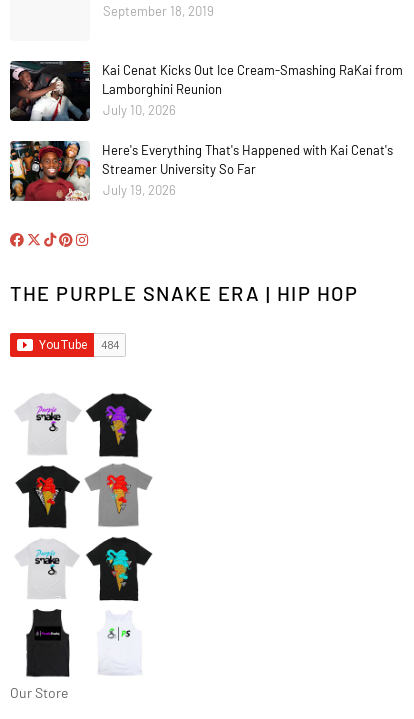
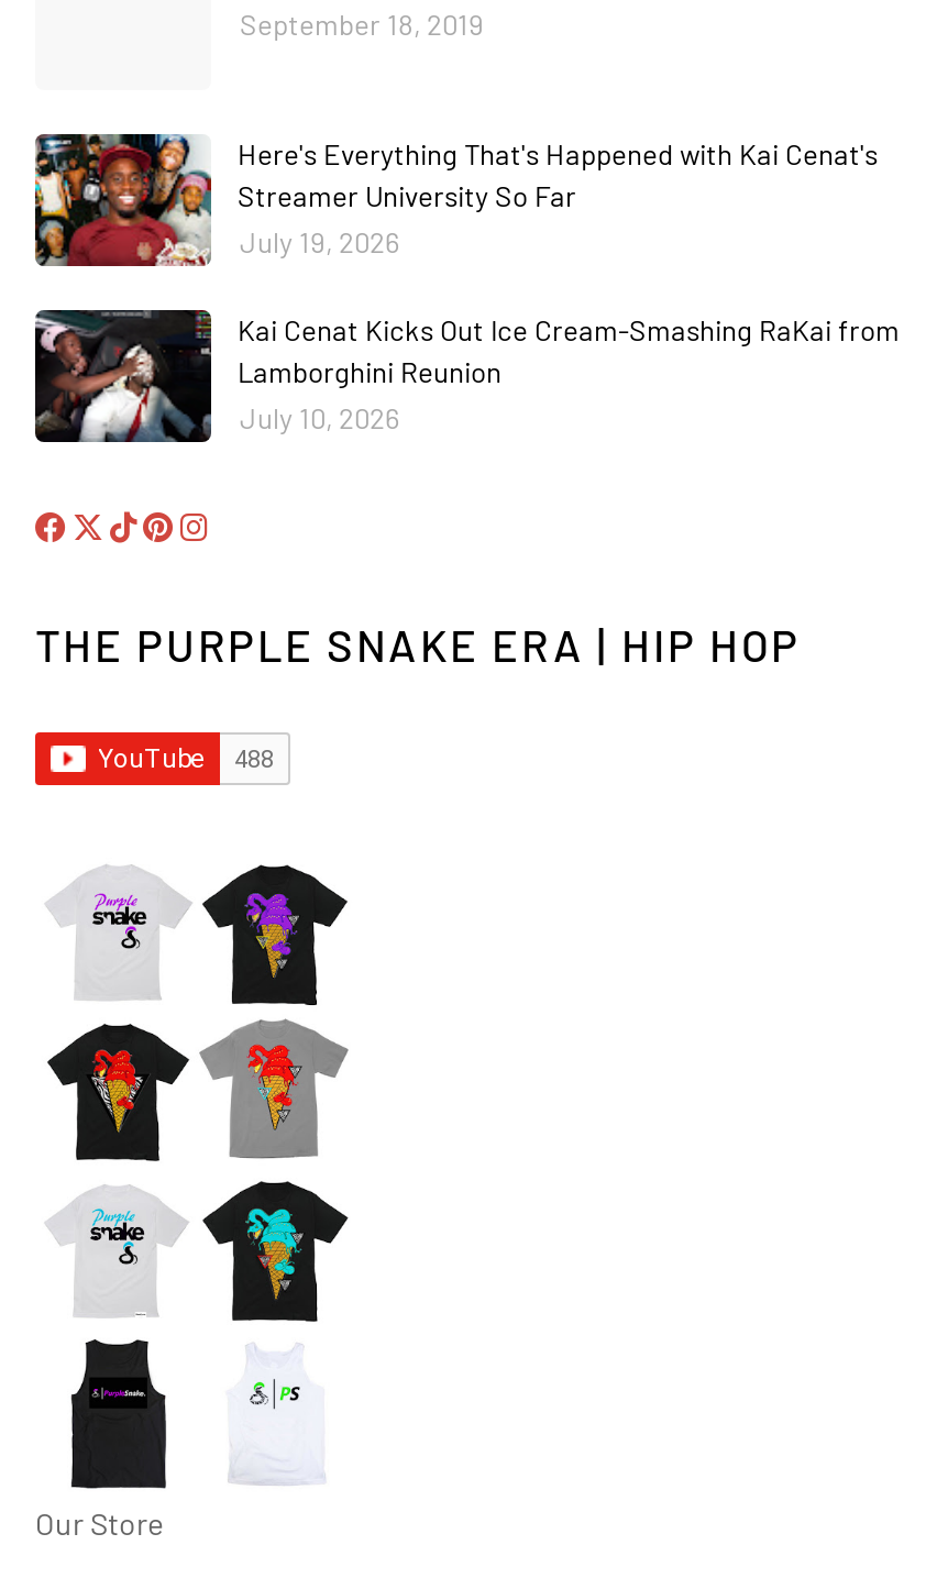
moved [10,60,403,123] -> [35,308,900,446]: [image] | Kai Cenat Kicks Out Ice Cream-Smashing RaKai from | Lamborghini Reunion | July 10, 2026
moved [9,140,393,202] -> [33,132,878,268]: [image] | Here's Everything That's Happened with Kai Cenat's | Streamer University So Far | July 19, 2026

